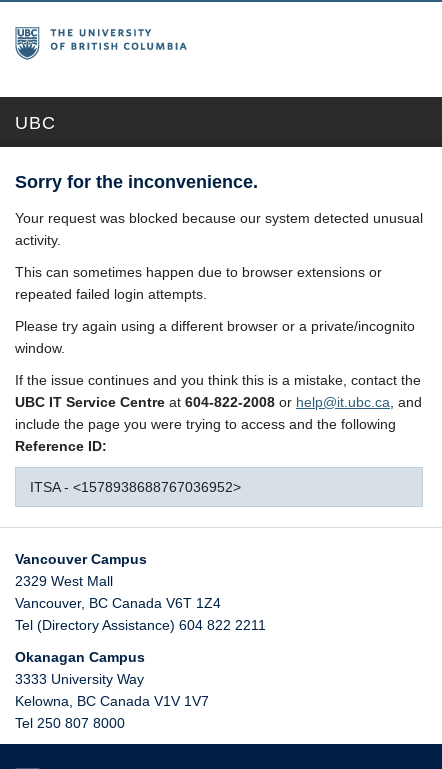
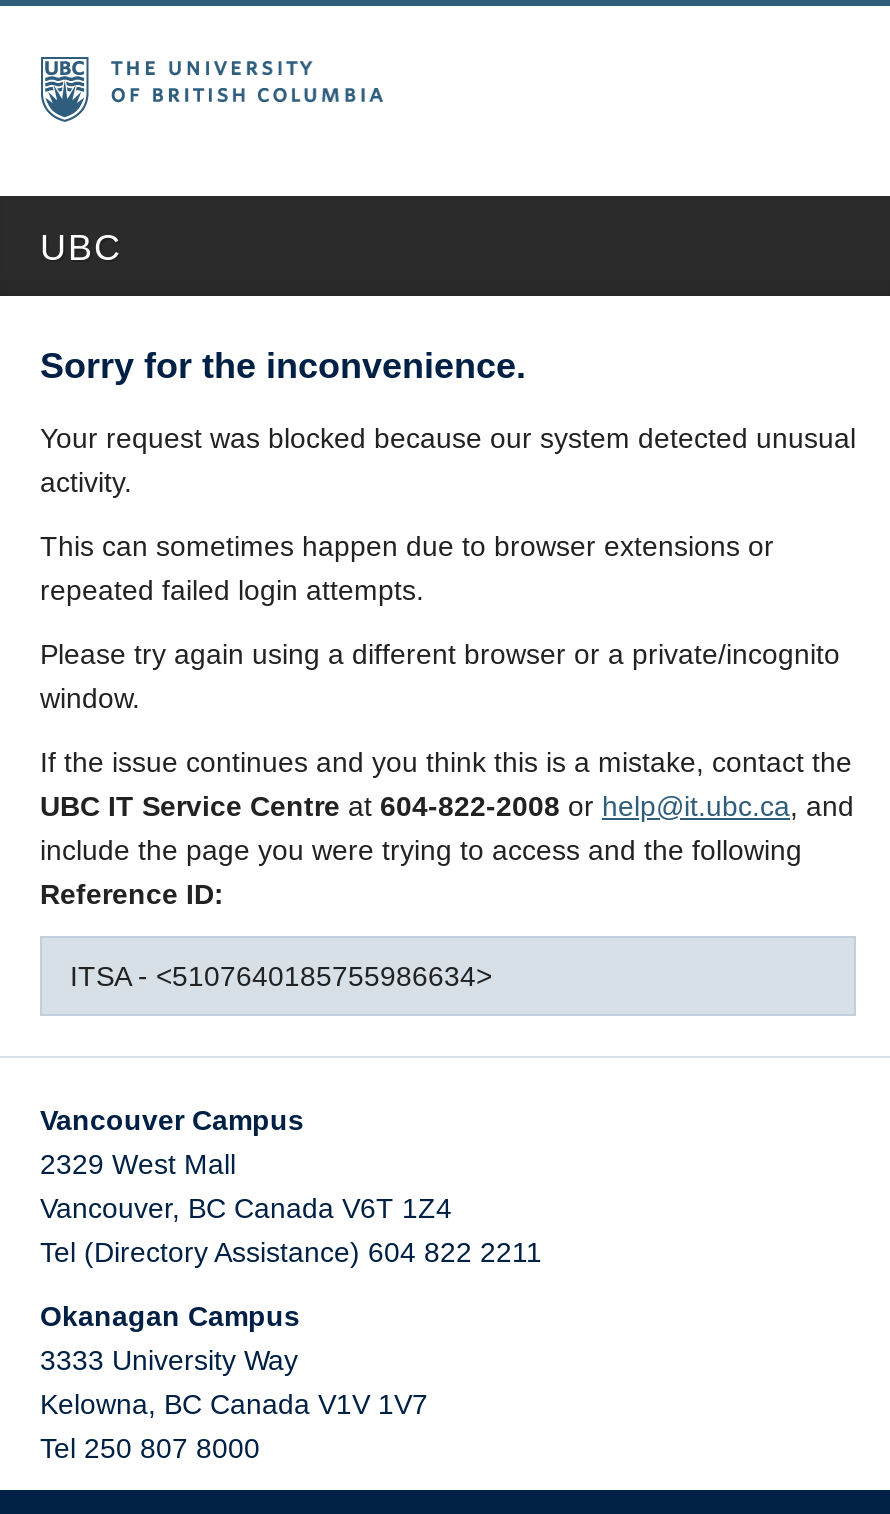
[30,479,241,495] ITSA - <1578938688767036952> -> [70,960,492,992] ITSA - <5107640185755986634>

